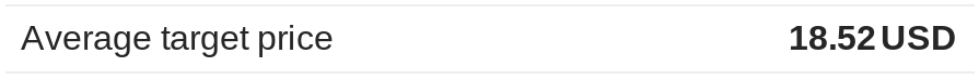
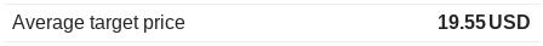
[789,20,957,57] 18.52 USD -> [438,13,531,33] 19.55 USD

